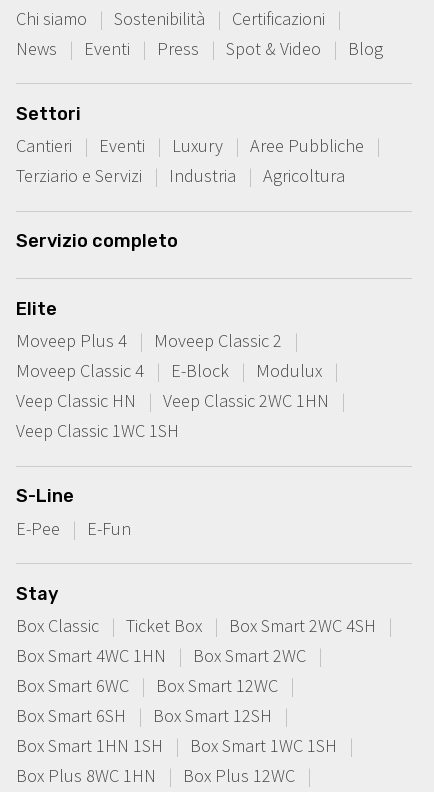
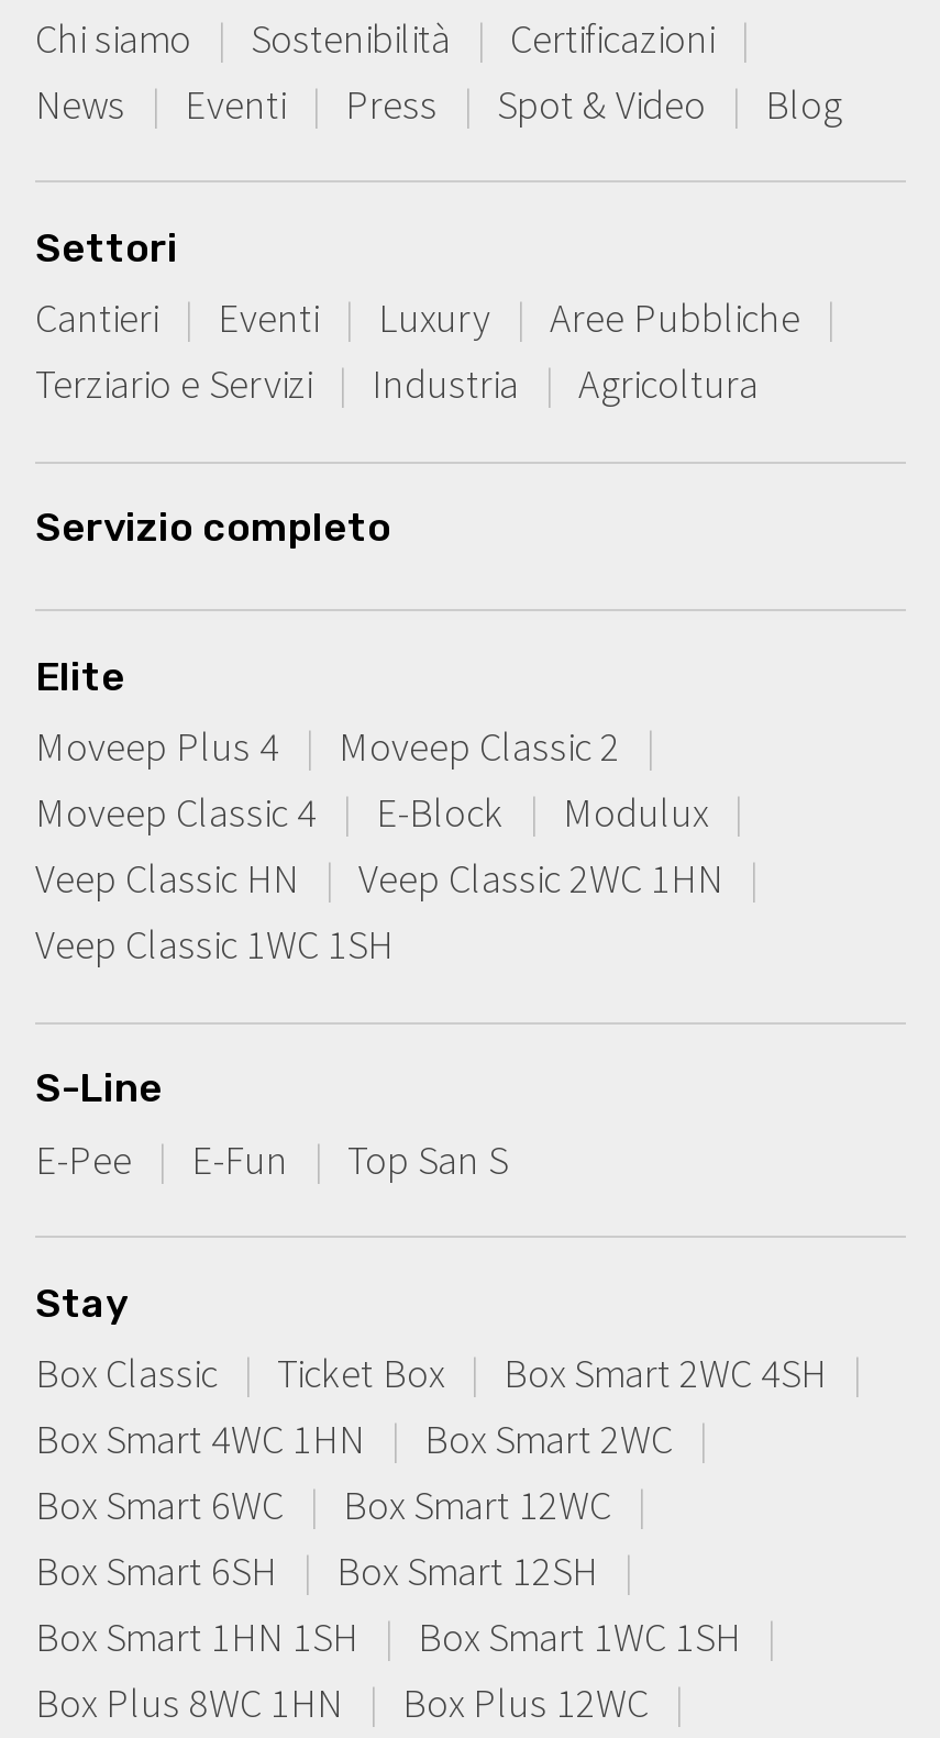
none -> [347,1133,508,1184] Top San S

